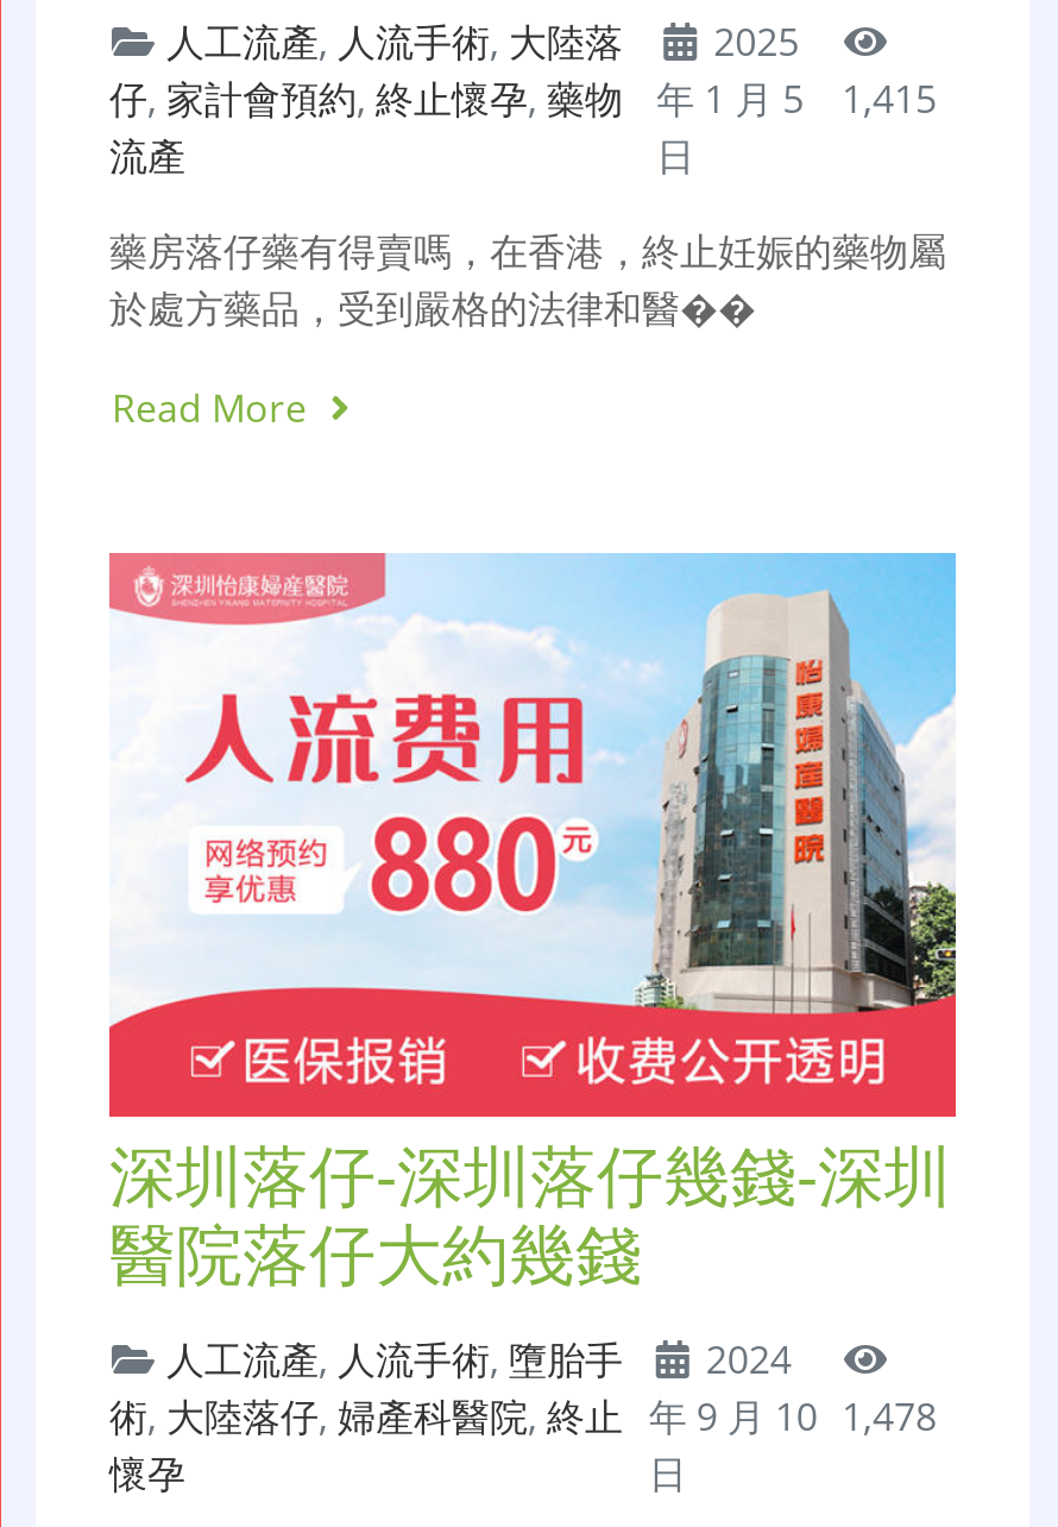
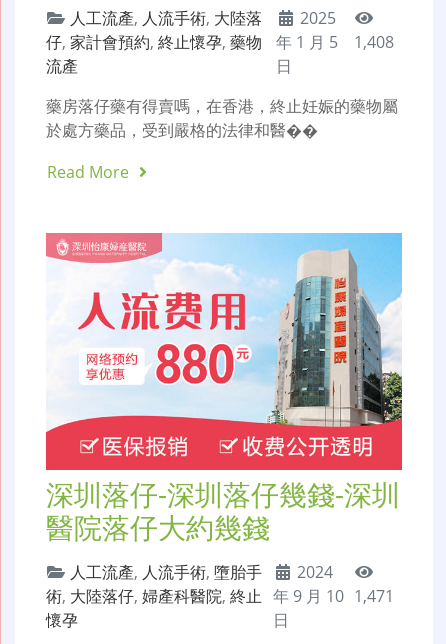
[109,73,937,126] 仔,家計會預約,終止懷孕,藥物 年 1 月 5 1,415 -> [46,31,394,53] 仔,家計會預約,終止懷孕,藥物 年 1 月 5 1,408
[109,1391,937,1443] 術,大陸落仔,婦產科醫院,終止 年 9 月 10 1,478 -> [46,585,394,607] 術,大陸落仔,婦產科醫院,終止 年 9 月 10 1,471

